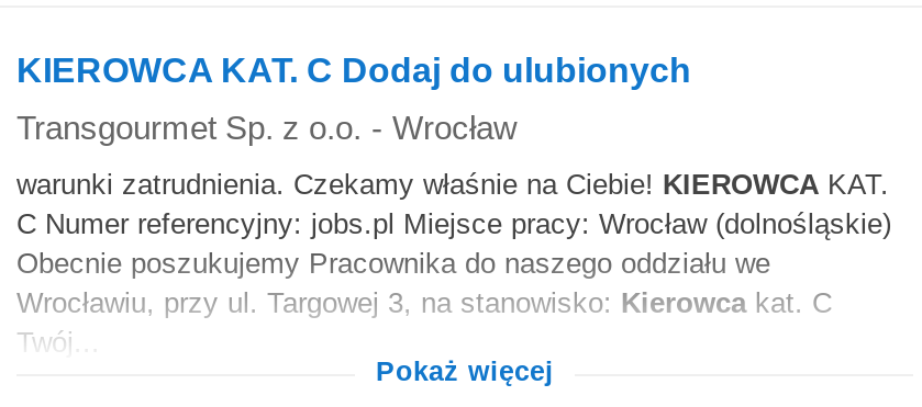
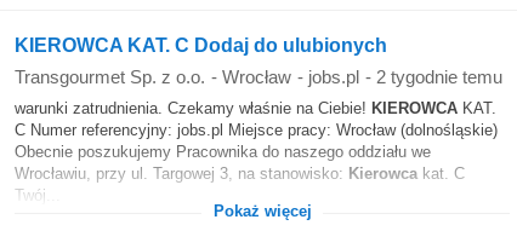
[16,109,518,146] Transgourmet Sp. z o.o. - Wrocław -> [15,67,502,87] Transgourmet Sp. z o.o. - Wrocław - jobs.pl - 2 tygodnie temu

